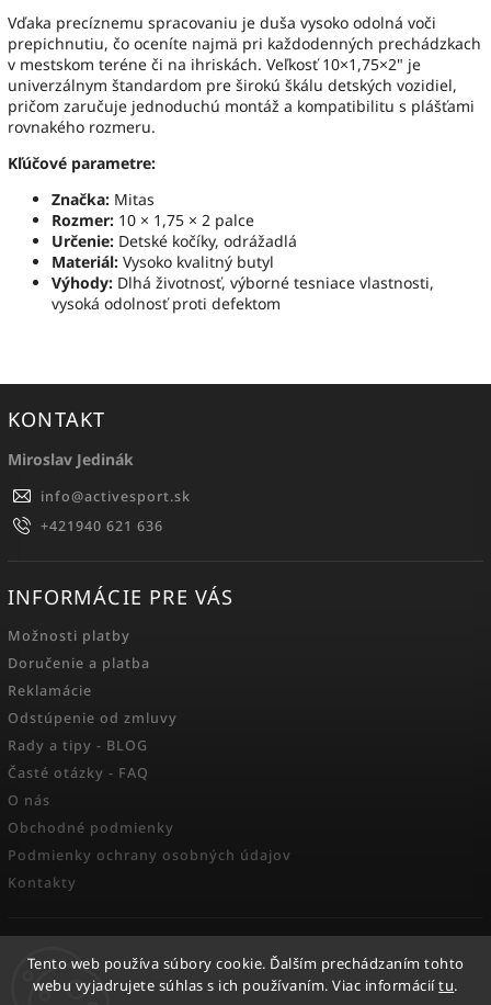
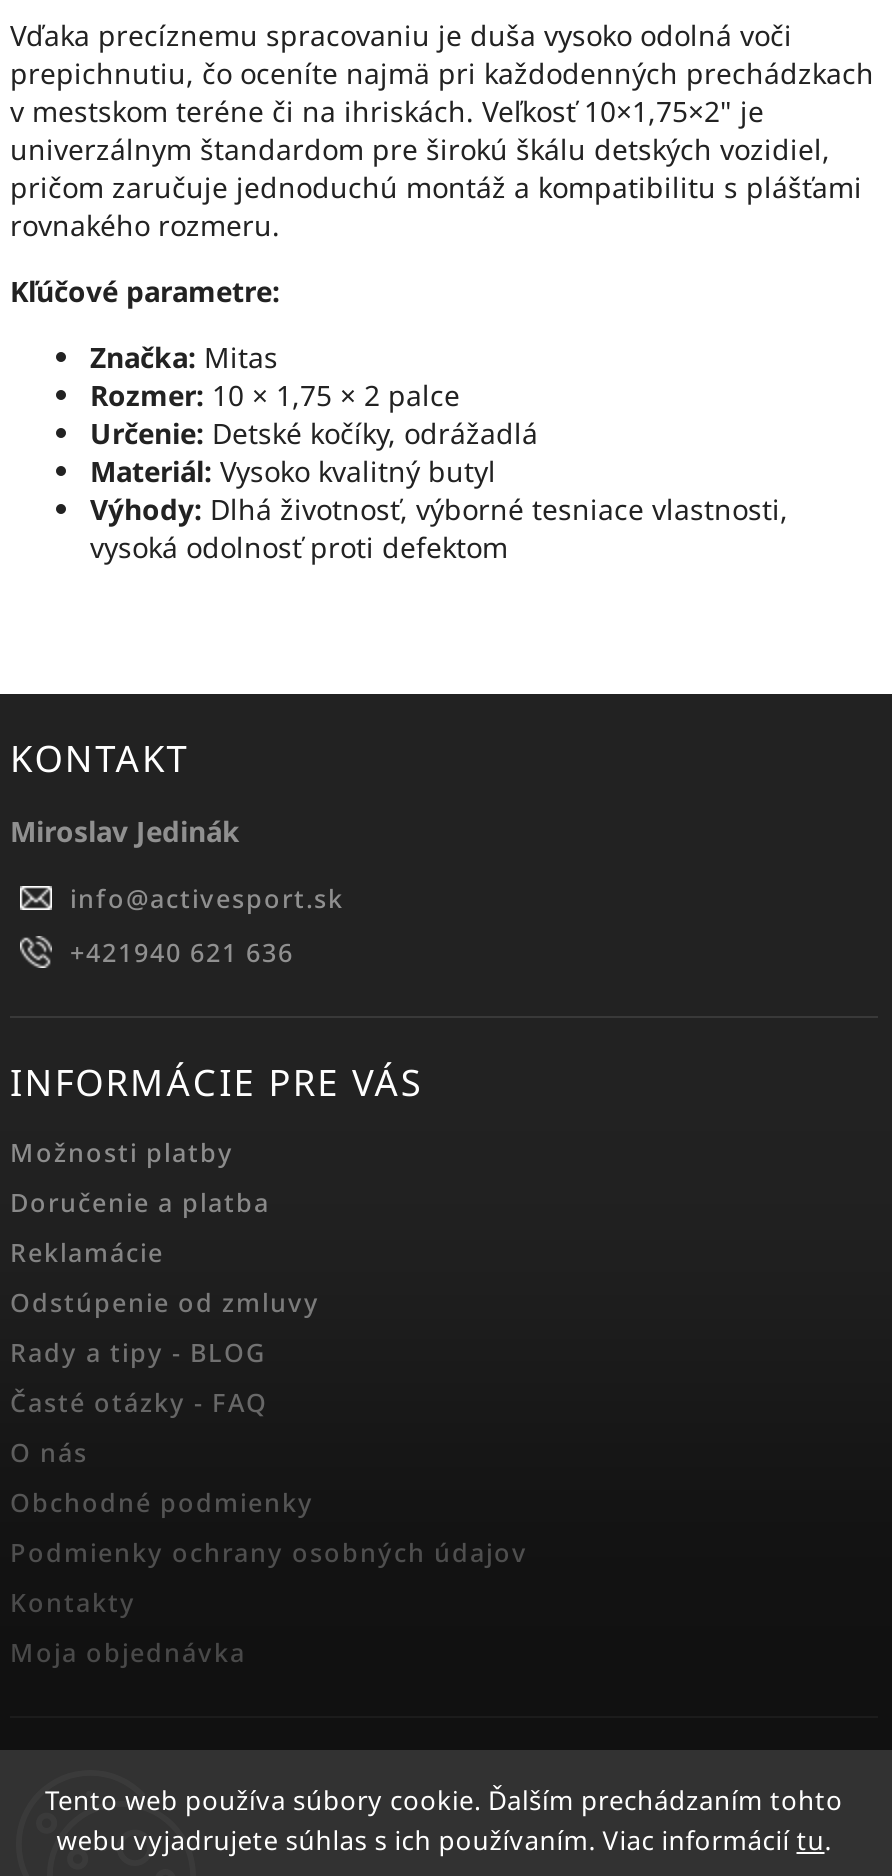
none -> [10,1636,246,1670] Moja objednávka

